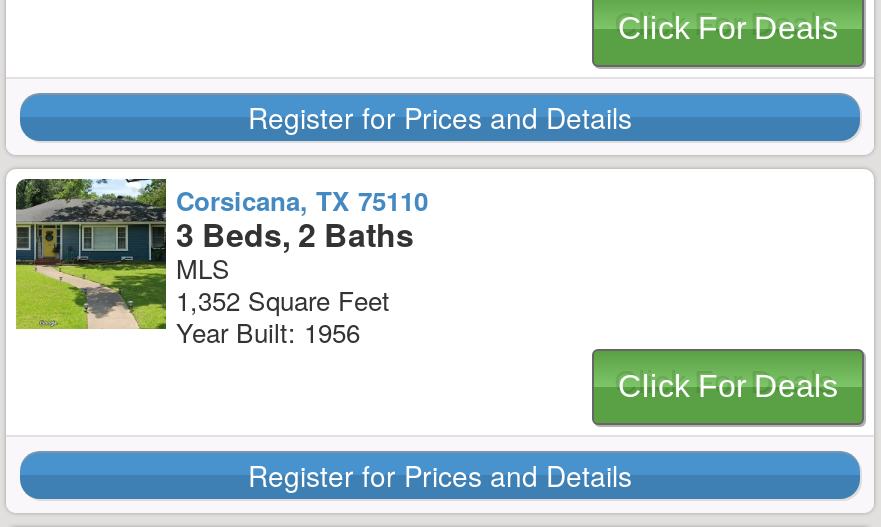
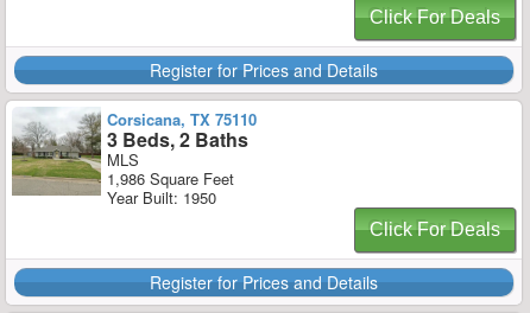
[14,177,390,331] [image] | 1,352 Square Feet -> [11,107,234,197] [image] | 1,986 Square Feet
[176,313,360,351] Year Built: 1956 -> [107,186,216,209] Year Built: 1950

